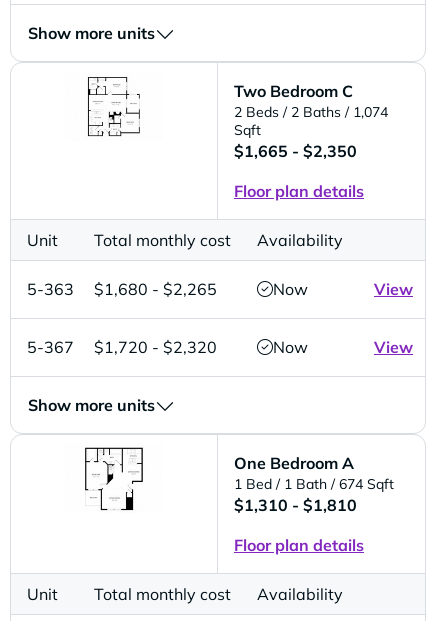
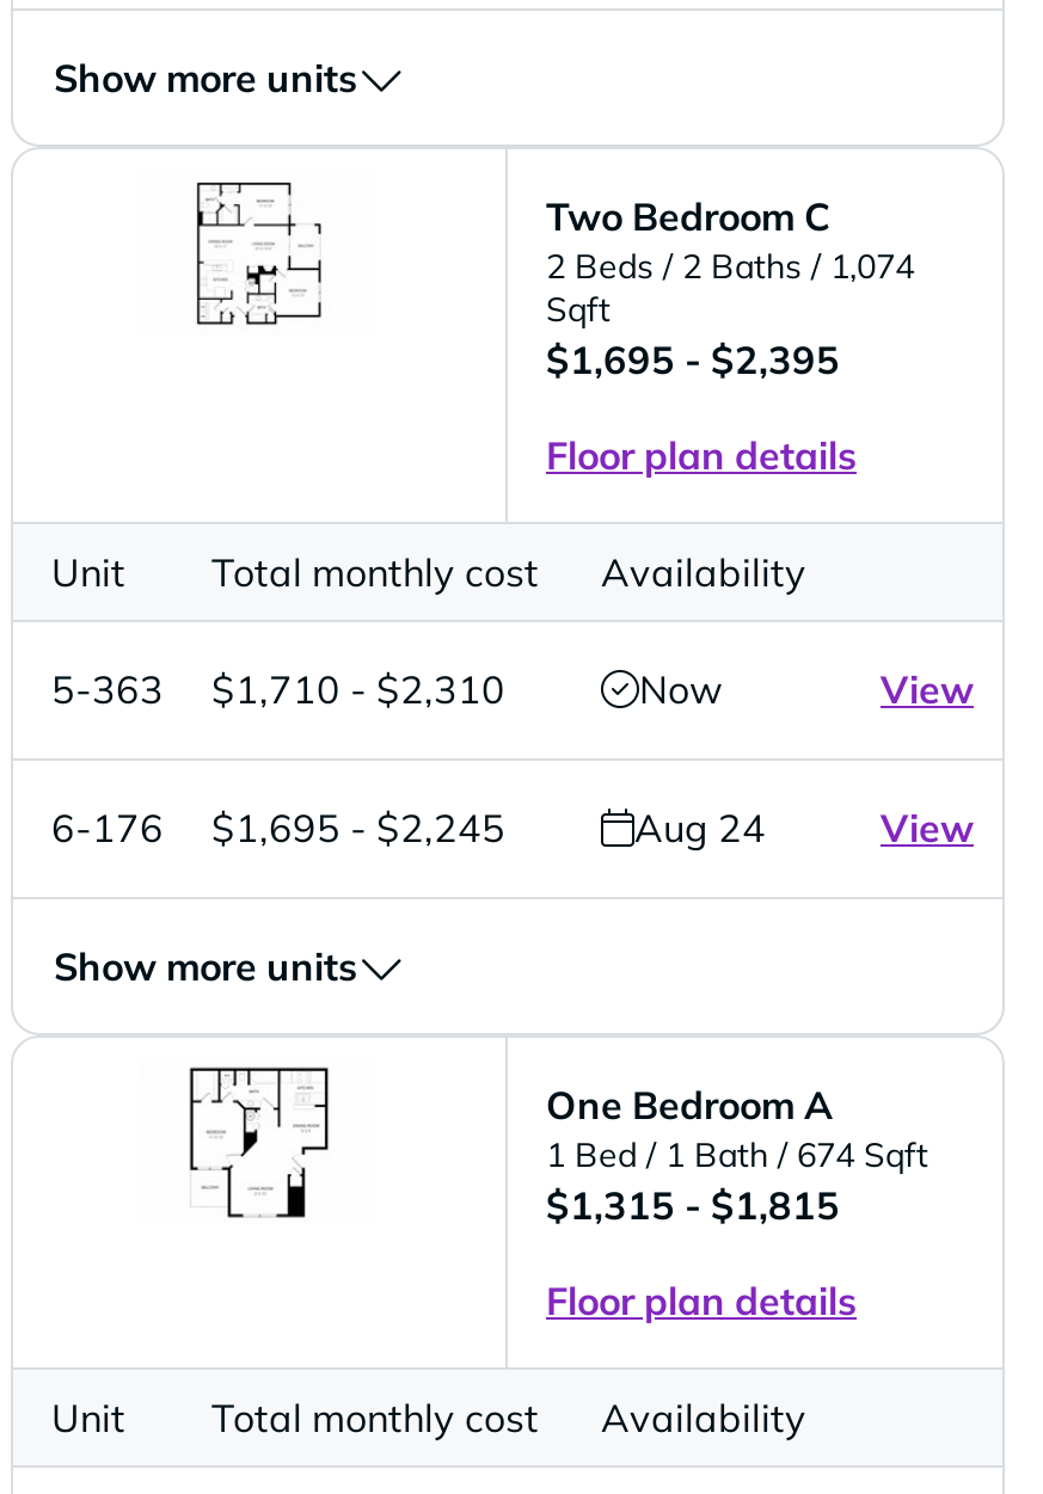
[234,141,357,161] $1,665 - $2,350 -> [546,336,840,383] $1,695 - $2,395
[27,279,217,299] 5-363 $1,680 - $2,265 -> [51,665,505,713] 5-363 $1,710 - $2,310
[27,337,308,357] 5-367 | $1,720 - $2,320 | Now -> [51,804,766,851] 6-176 | $1,695 - $2,245 | Aug 24
[234,495,357,515] $1,310 - $1,810 -> [546,1181,840,1229] $1,315 - $1,815

